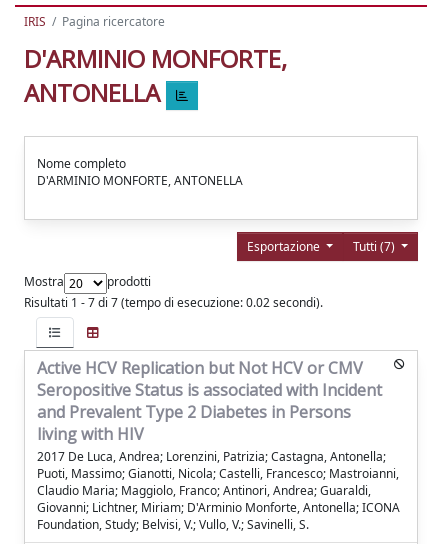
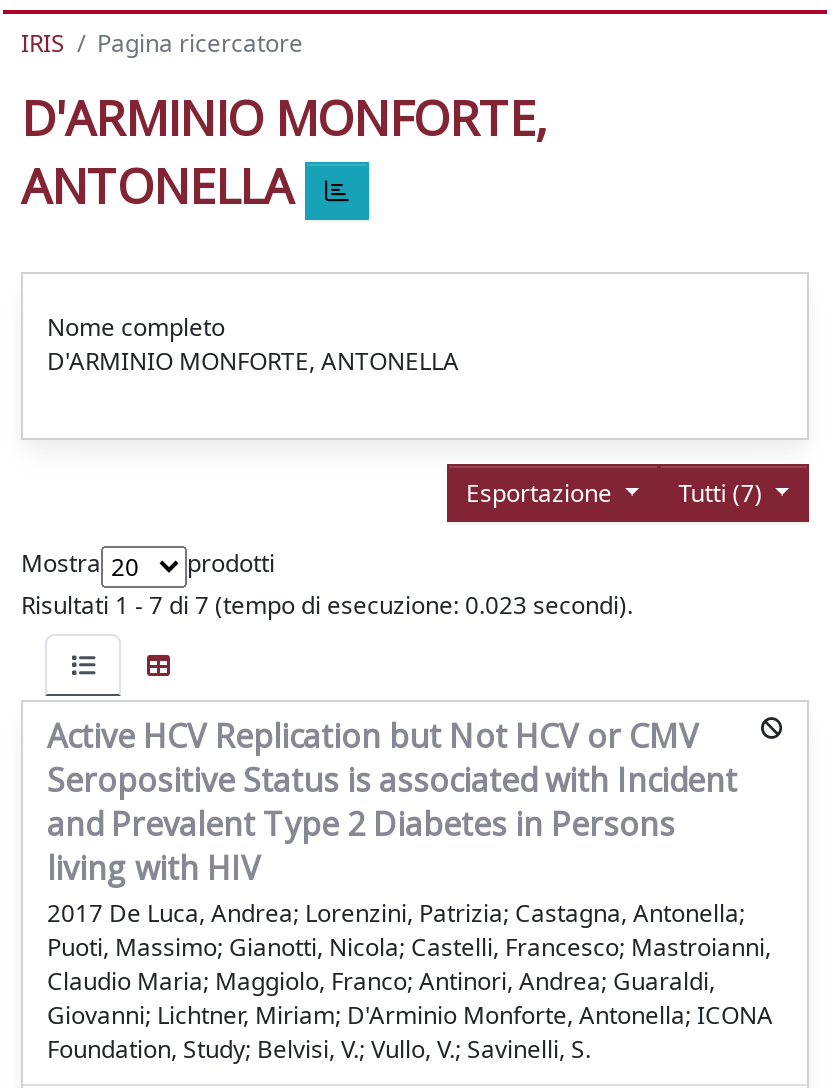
[24,294,323,311] Risultati 1 - 7 di 7 (tempo di esecuzione: 0.02 secondi). -> [21,588,633,622] Risultati 1 - 7 di 7 (tempo di esecuzione: 0.023 secondi).

